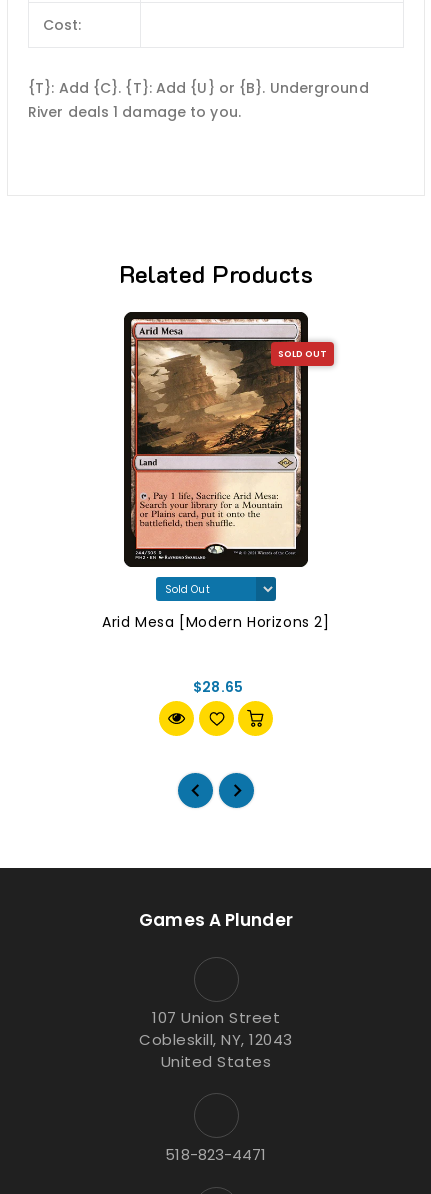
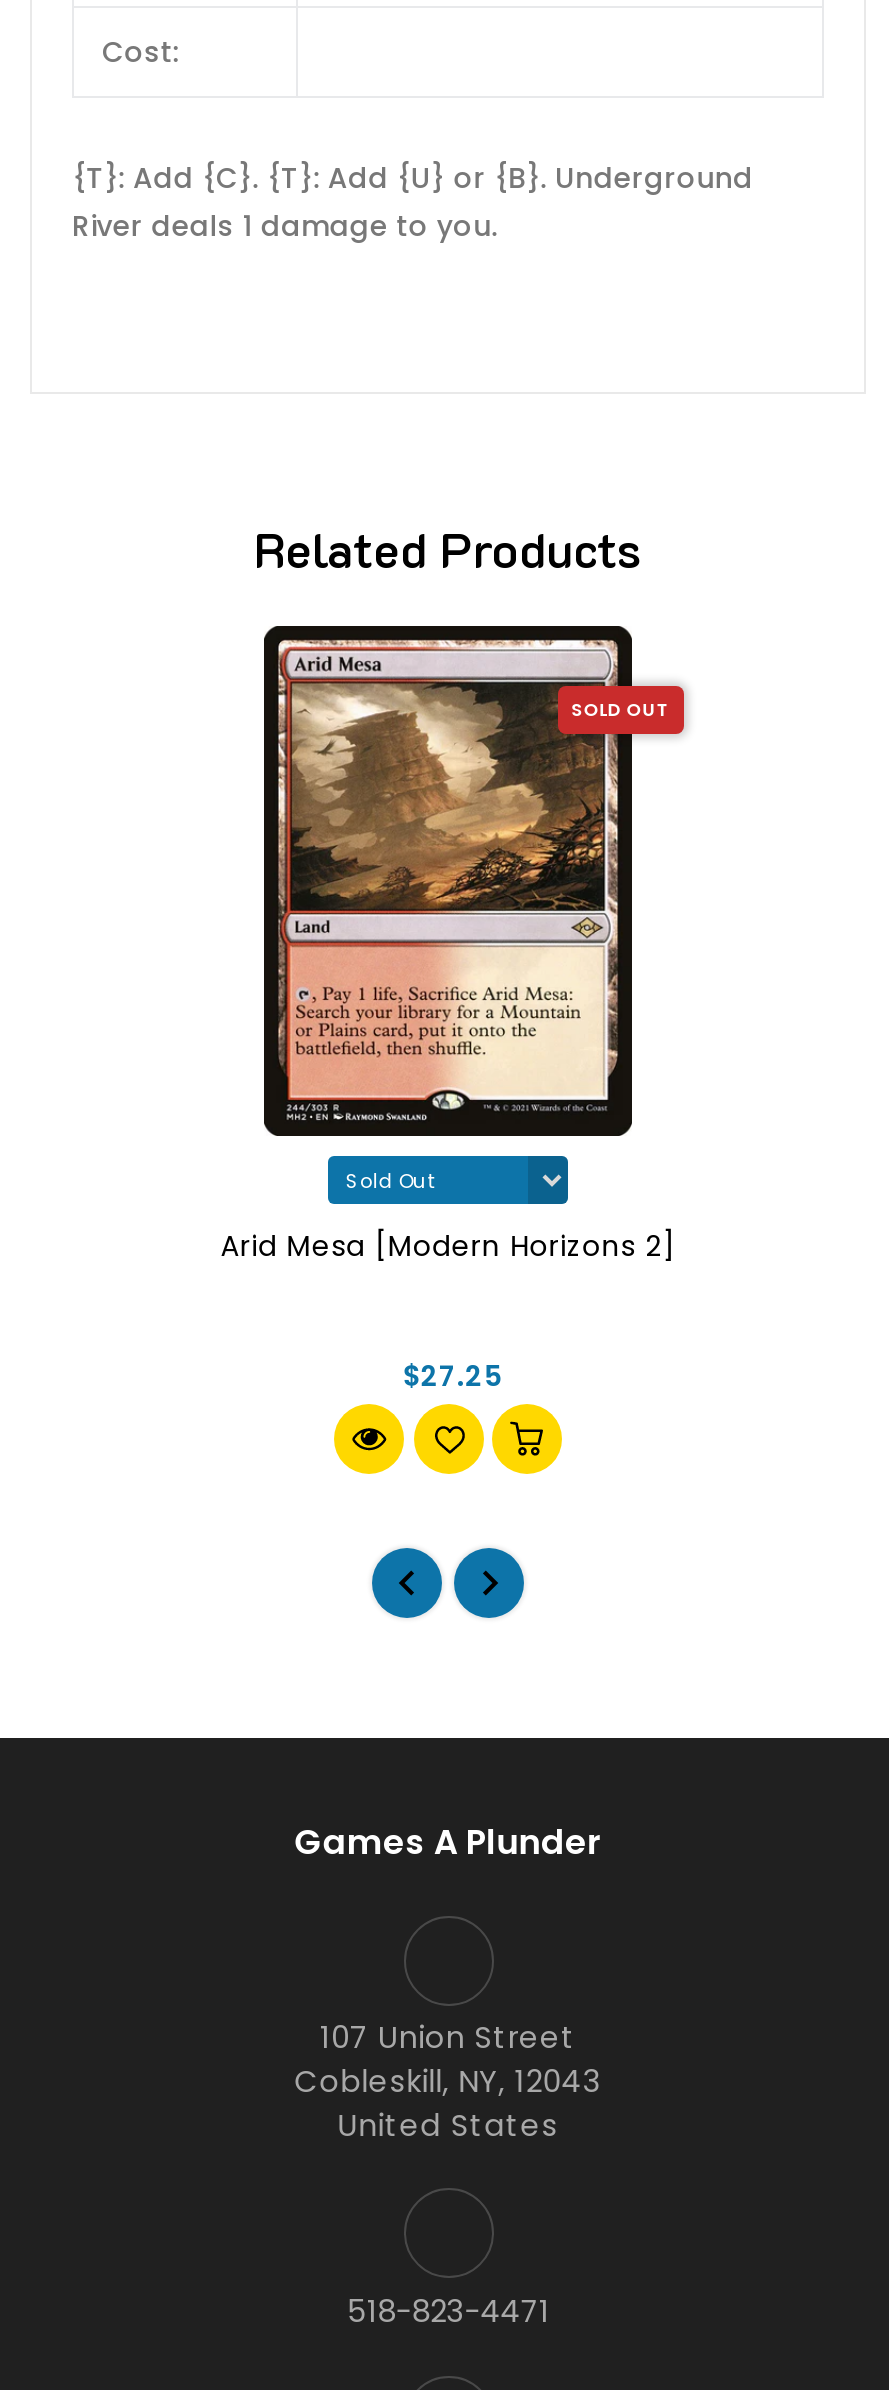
[193,677,243,697] $28.65 -> [402,1357,502,1397] $27.25

